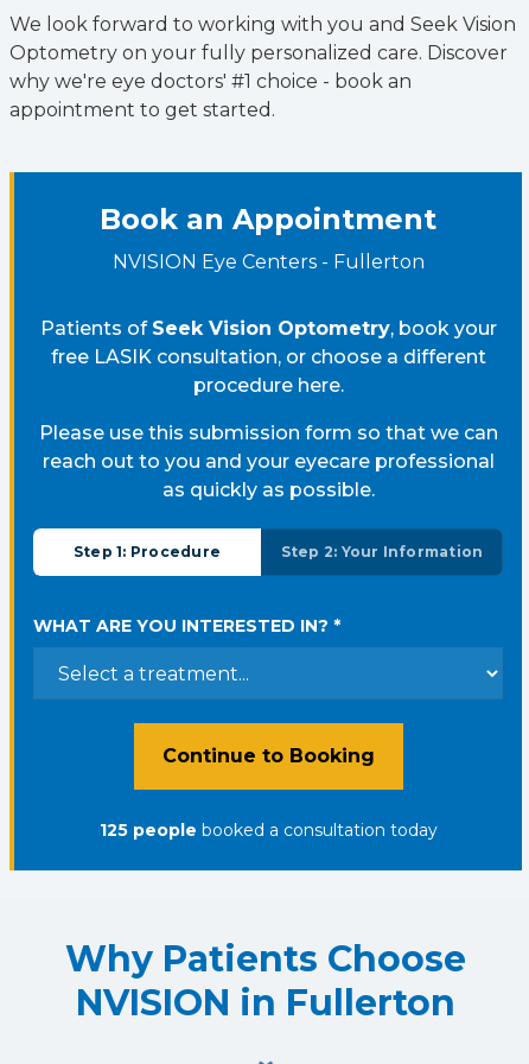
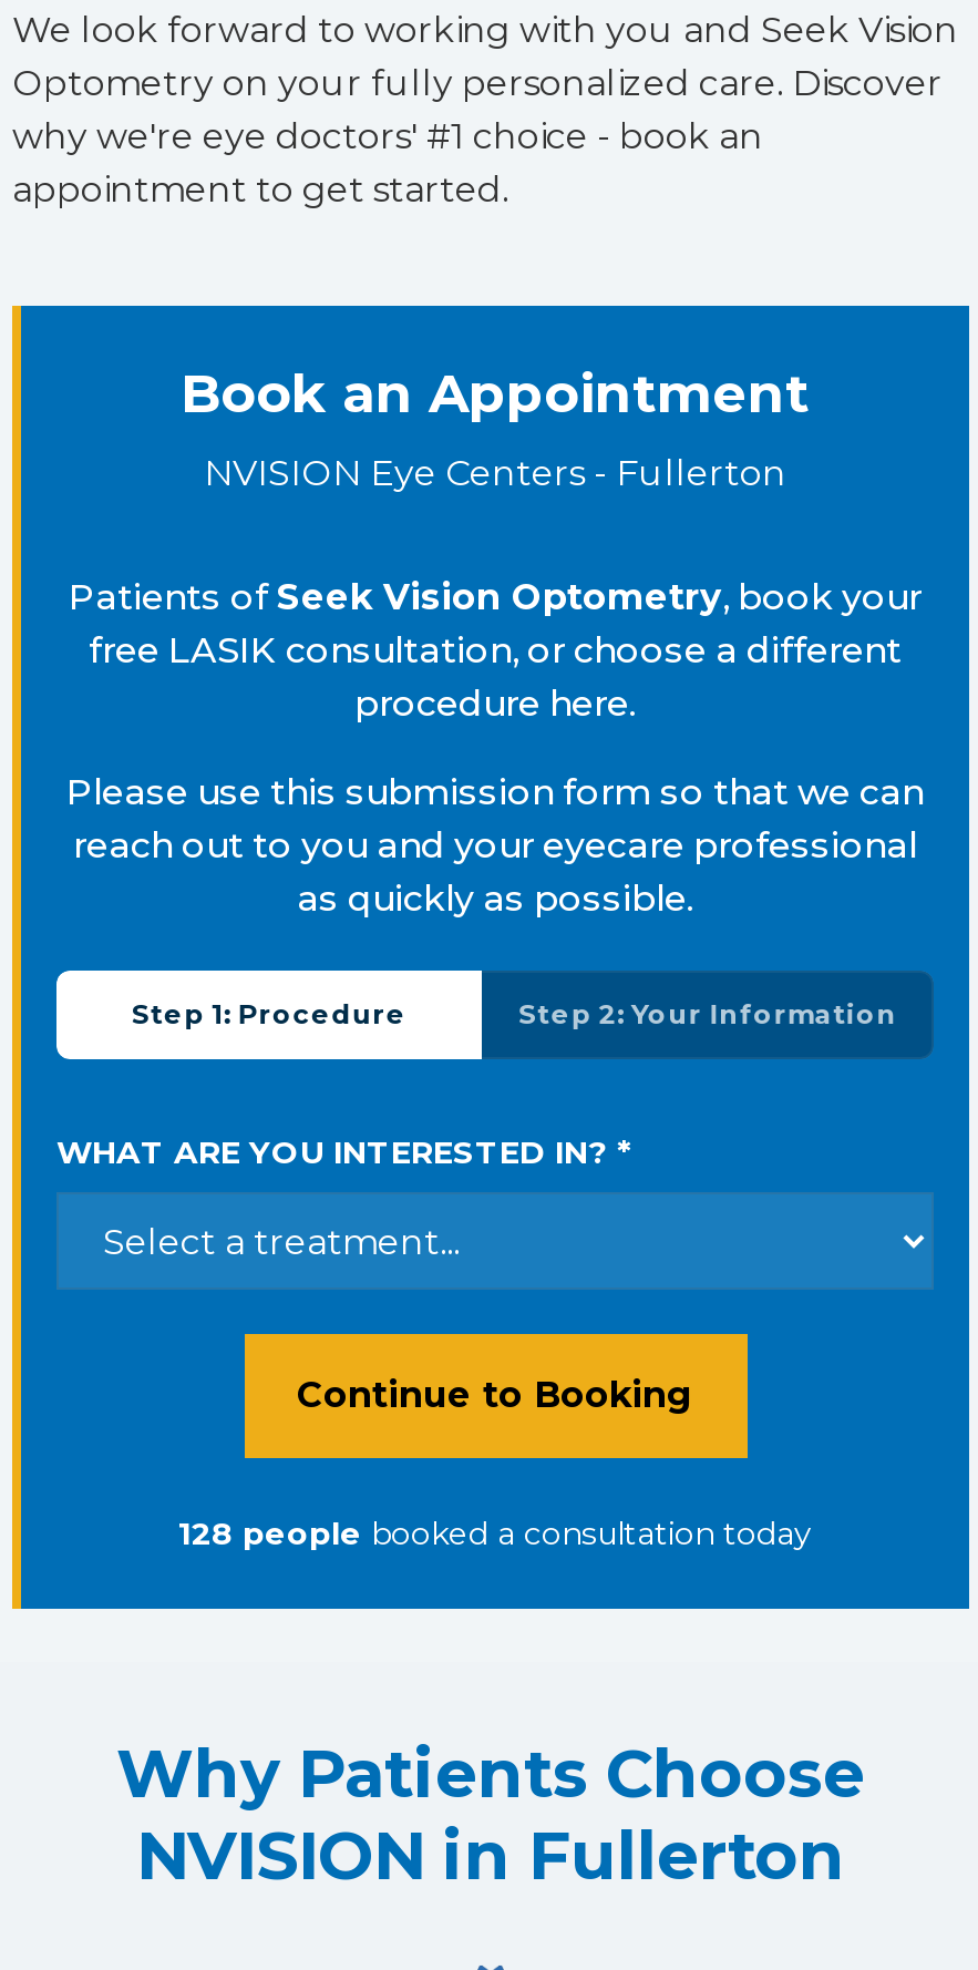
[99,819,437,841] 125 people booked a consultation today -> [178,1514,812,1553] 128 people booked a consultation today

